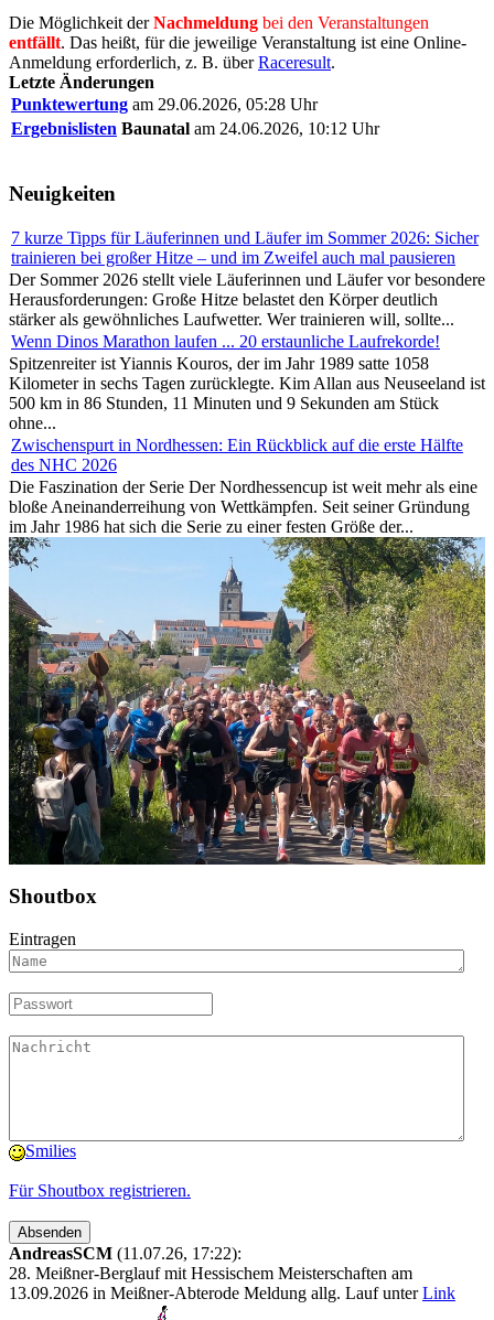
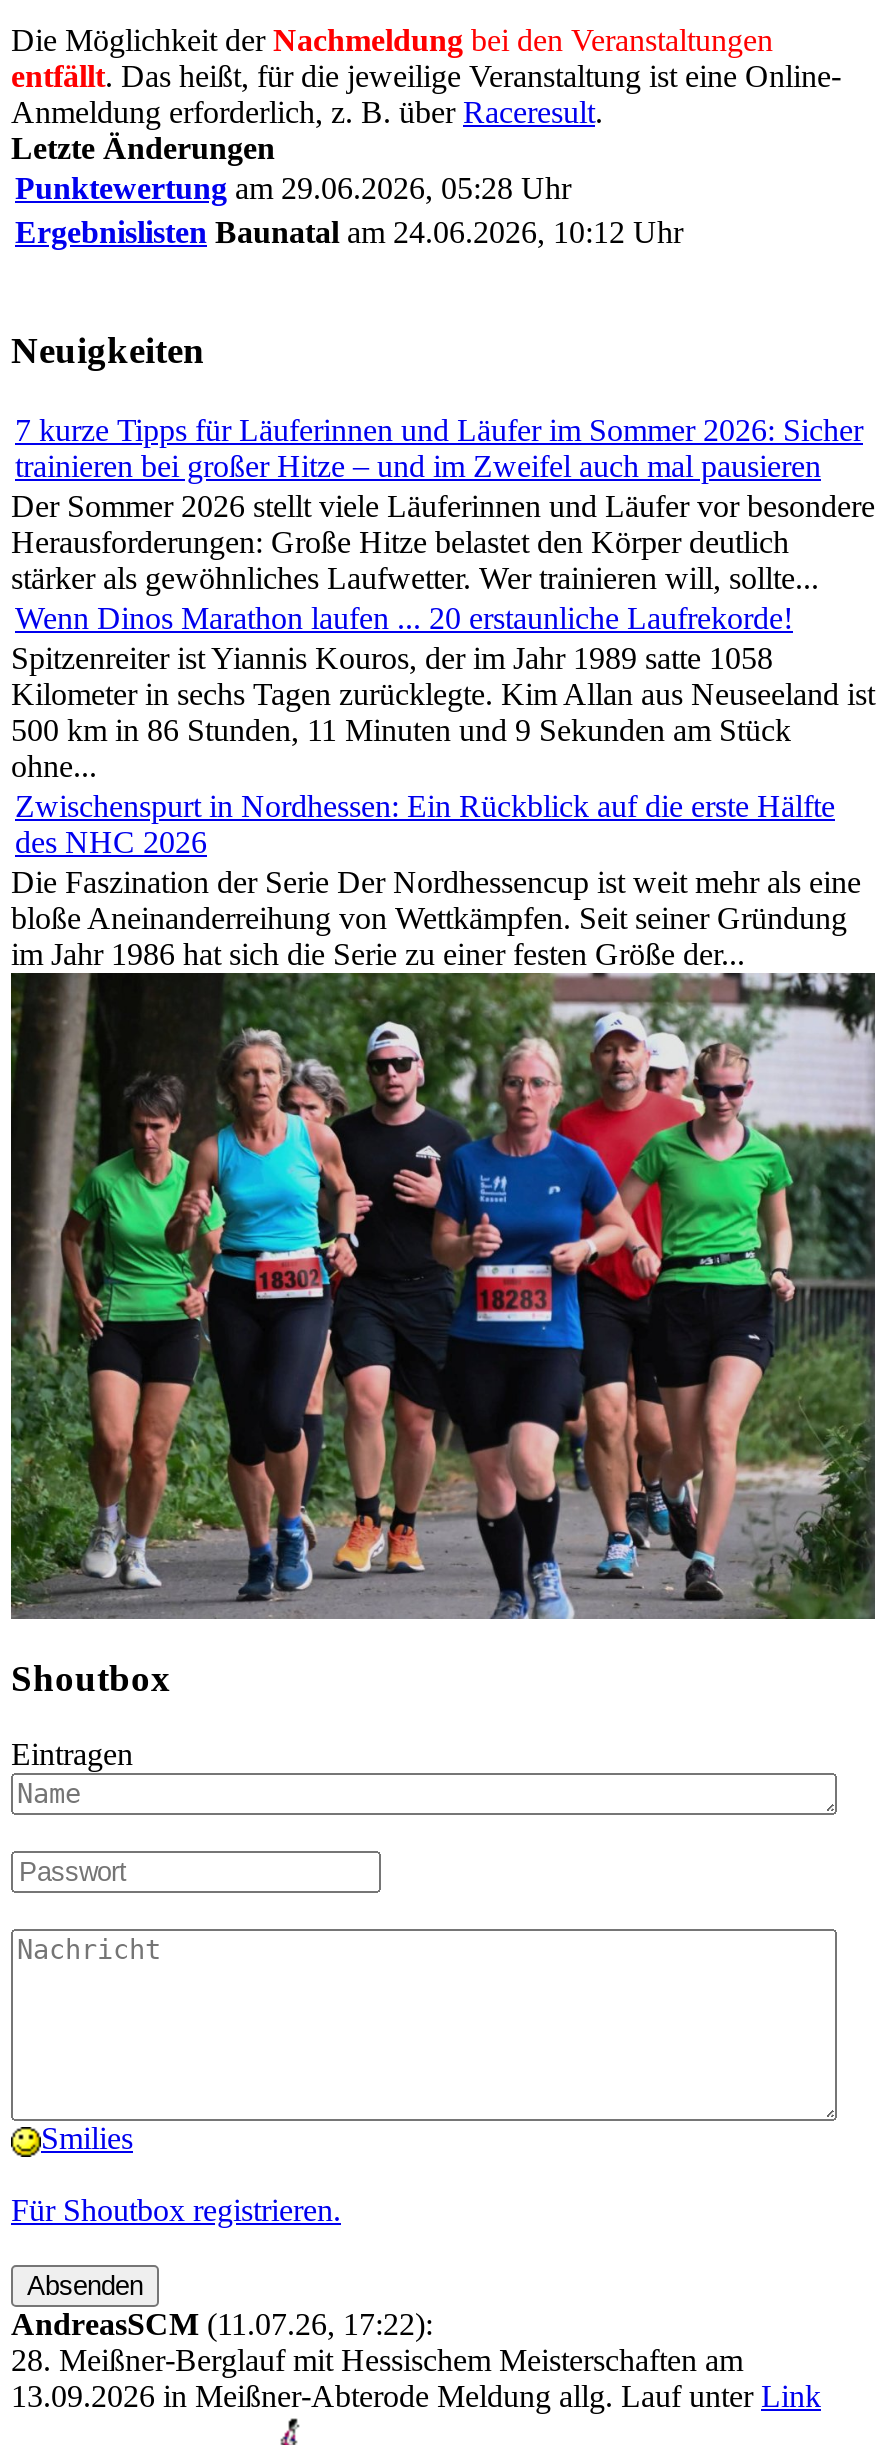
[9,537,486,866] [image] -> [9,971,877,1621] [image]

